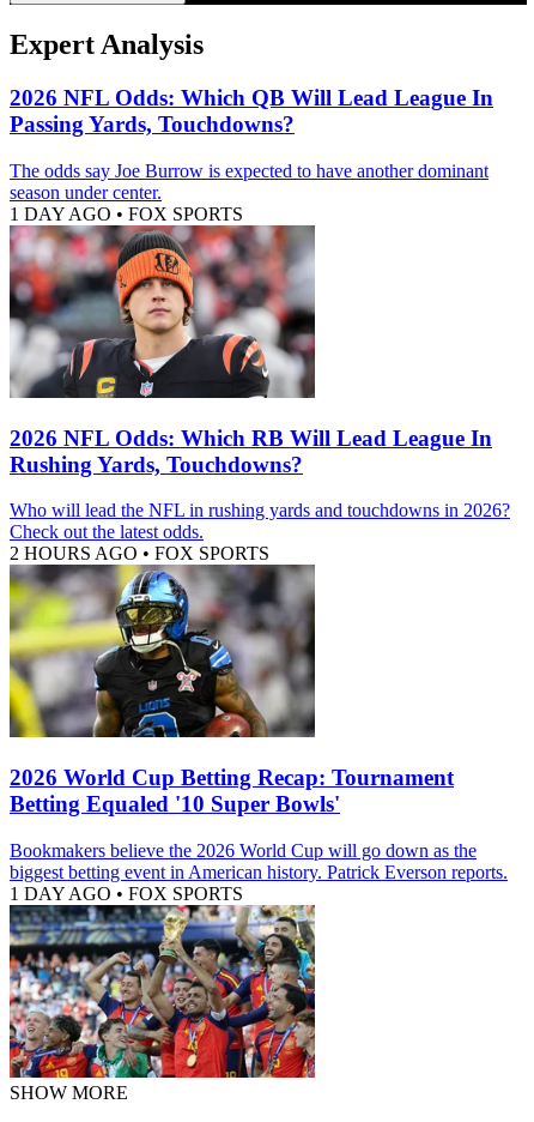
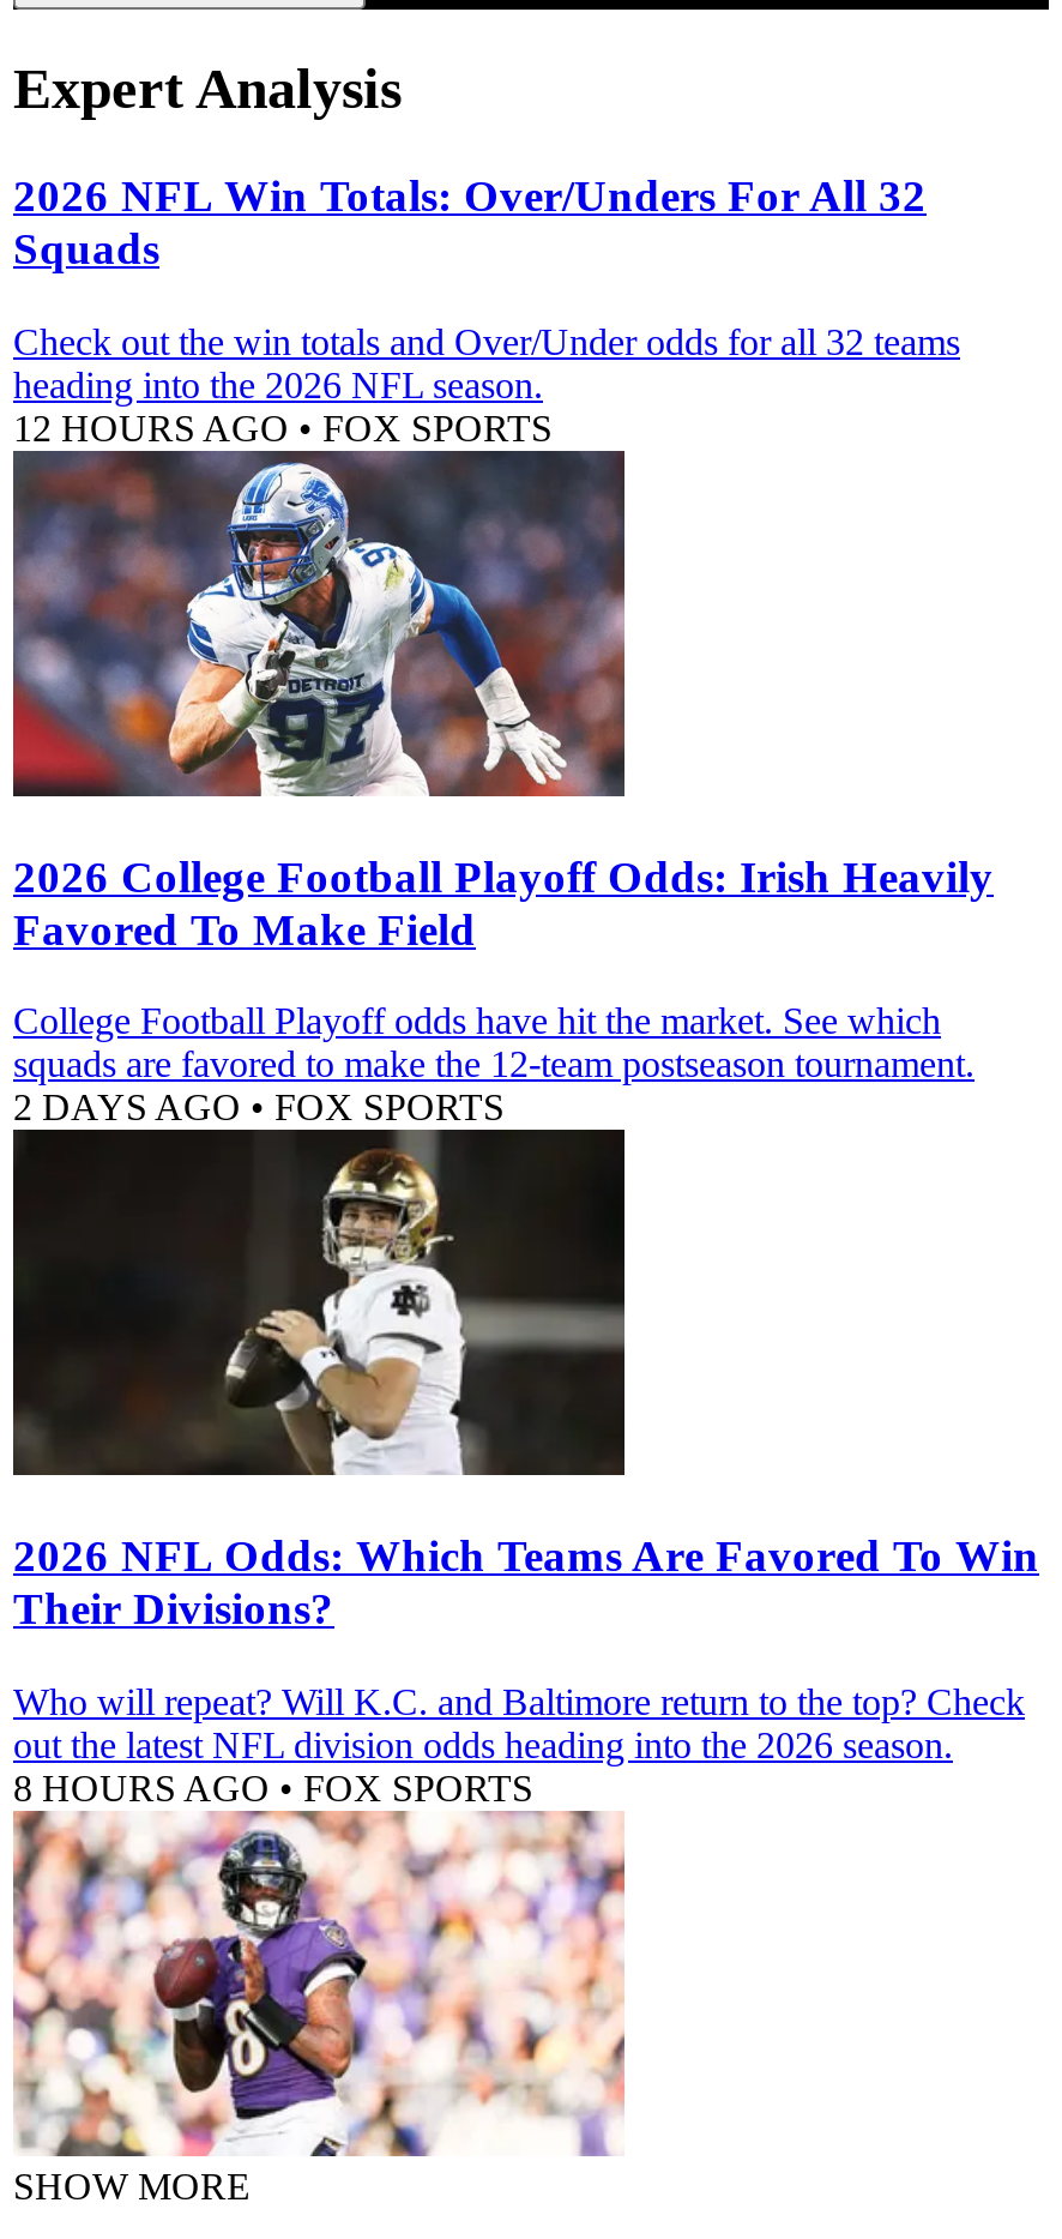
[10,85,493,137] 2026 NFL Odds: Which QB Will Lead League In | Passing Yards, Touchdowns? -> [13,171,927,274] 2026 NFL Win Totals: Over/Unders For All 32 | Squads
[10,161,489,224] The odds say Joe Burrow is expected to have another dominant | season under center. | 1 DAY AGO • FOX SPORTS -> [13,321,960,448] Check out the win totals and Over/Under odds for all 32 teams | heading into the 2026 NFL season. | 12 HOURS AGO • FOX SPORTS
[8,225,492,477] [image] | 2026 NFL Odds: Which RB Will Lead League In | Rushing Yards, Touchdowns? -> [11,453,994,954] [image] | 2026 College Football Playoff Odds: Irish Heavily | Favored To Make Field
[10,500,510,564] Who will lead the NFL in rushing yards and touchdowns in 2026? | Check out the latest odds. | 2 HOURS AGO • FOX SPORTS -> [13,1001,974,1128] College Football Playoff odds have hit the market. See which | squads are favored to make the 12-team postseason tournament. | 2 DAYS AGO • FOX SPORTS
[8,565,454,816] [image] | 2026 World Cup Betting Recap: Tournament | Betting Equaled '10 Super Bowls' -> [11,1130,1039,1633] [image] | 2026 NFL Odds: Which Teams Are Favored To Win | Their Divisions?
[10,840,508,904] Bookmakers believe the 2026 World Cup will go down as the | biggest betting event in American history. Patrick Everson reports. | 1 DAY AGO • FOX SPORTS -> [13,1681,1025,1808] Who will repeat? Will K.C. and Baltimore return to the top? Check | out the latest NFL division odds heading into the 2026 season. | 8 HOURS AGO • FOX SPORTS
[8,904,316,1079] [image] -> [13,1811,624,2159] [image]

